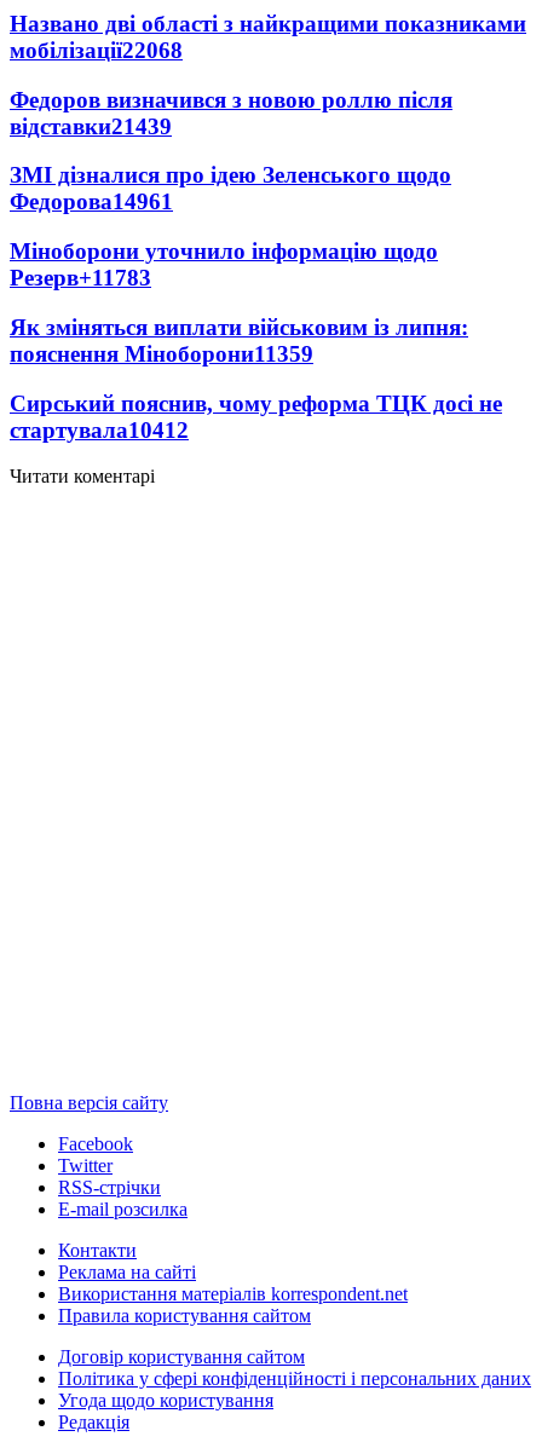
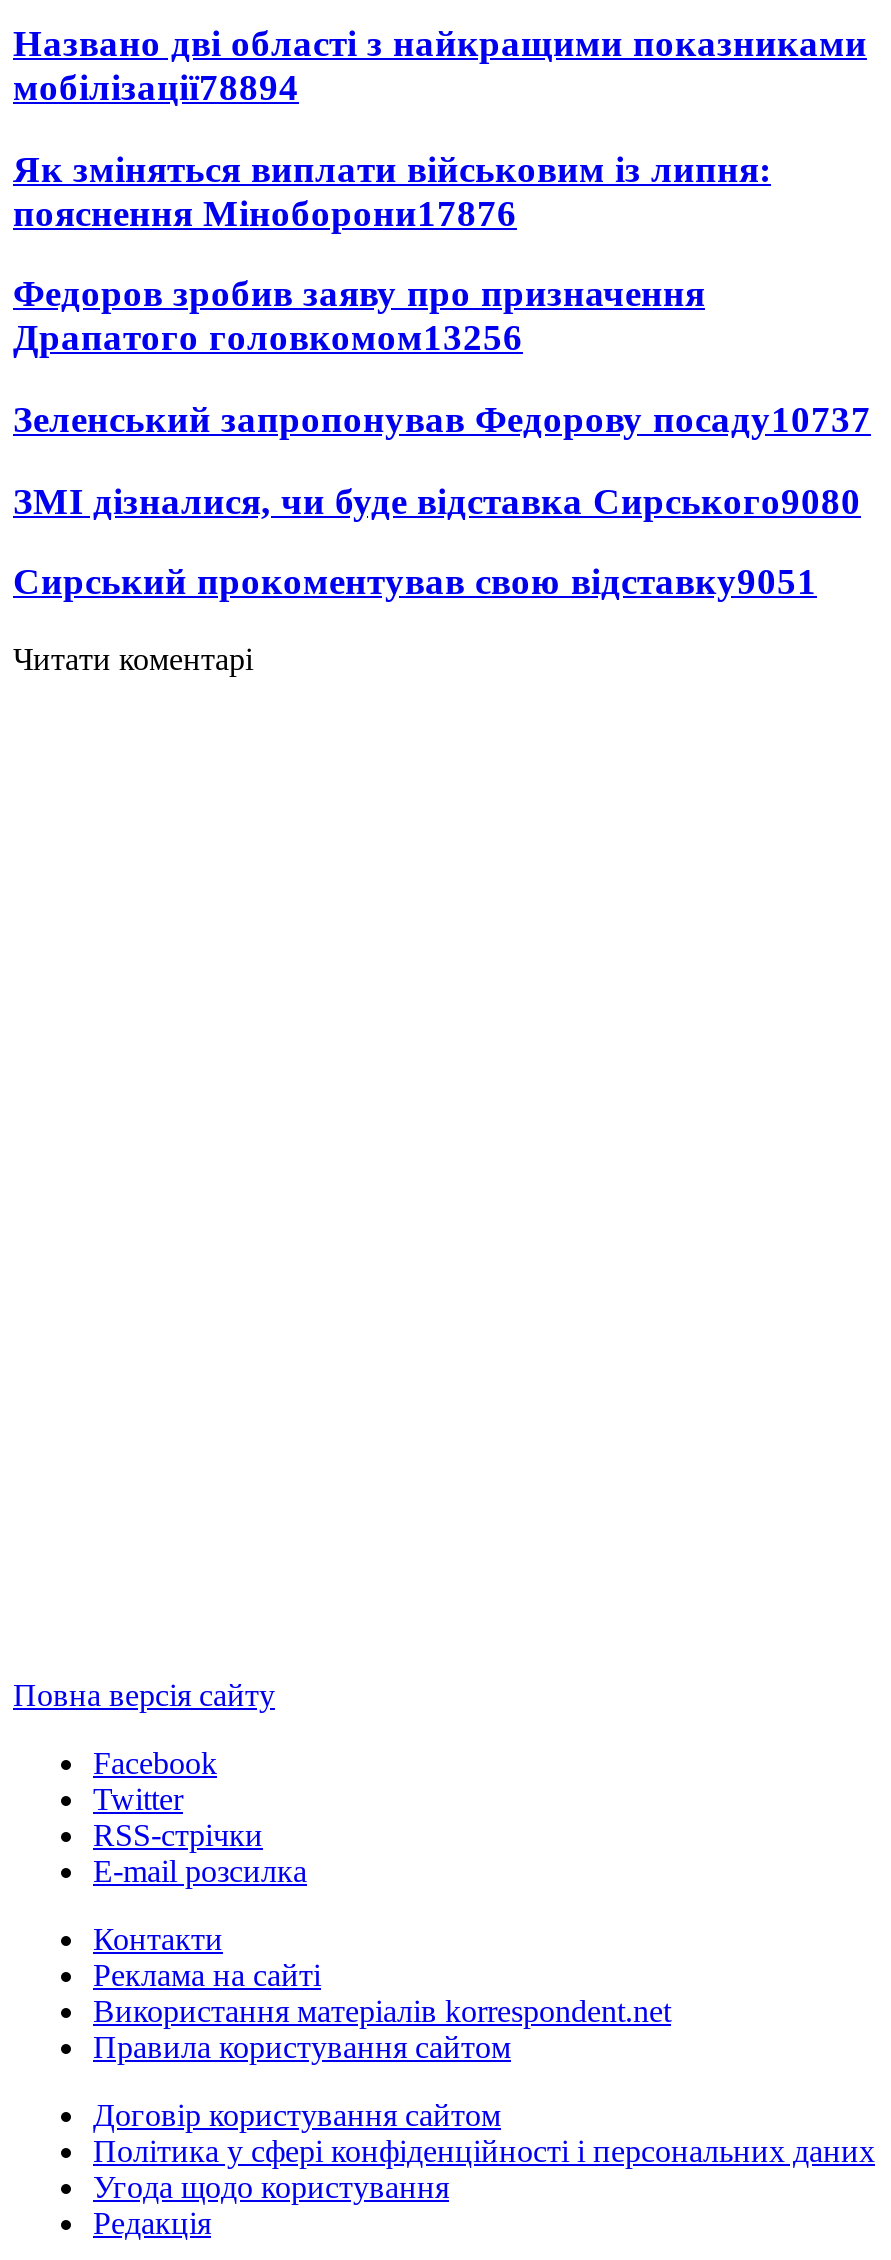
[10,38,452,290] мобілізації22068 | Федоров визначився з новою роллю після | відставки21439 | ЗМІ дізналися про ідею Зеленського щодо | Федорова14961 | Міноборони уточнило інформацію щодо | Резерв+11783 -> [13,66,299,108] мобілізації78894
moved [10,314,468,340] -> [13,147,771,189]: Як зміняться виплати військовим із липня:
[10,341,502,442] пояснення Міноборони11359 | Сирський пояснив, чому реформа ТЦК досі не | стартувала10412 -> [13,191,871,603] пояснення Міноборони17876 | Федоров зробив заяву про призначення | Драпатого головкомом13256 | Зеленський запропонував Федорову посаду10737 | ЗМІ дізналися, чи буде відставка Сирського9080 | Сирський прокоментував свою відставку9051

